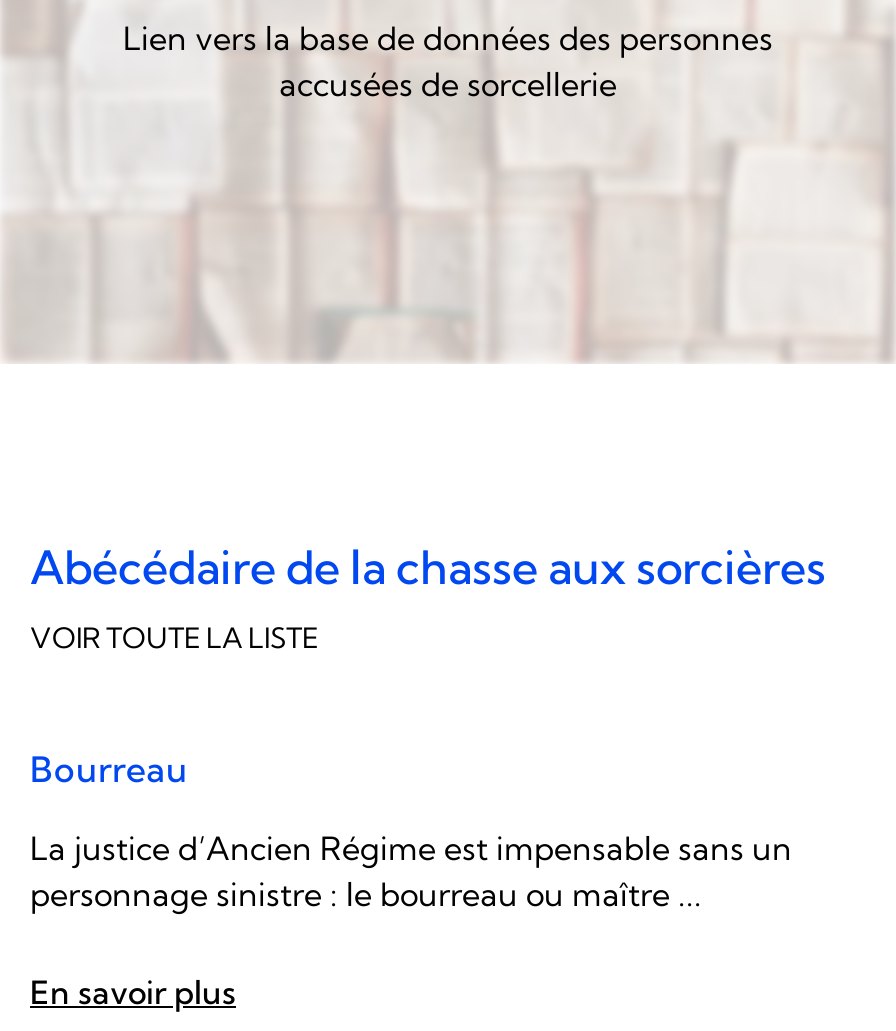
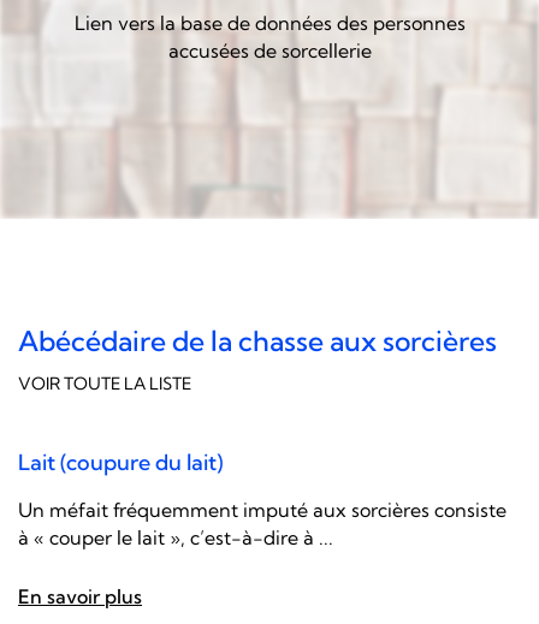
[30,749,188,791] Bourreau -> [18,450,223,475] Lait (coupure du lait)
[30,828,792,914] La justice d’Ancien Régime est impensable sans un | personnage sinistre : le bourreau ou maître ... -> [18,498,507,549] Un méfait fréquemment imputé aux sorcières consiste | à « couper le lait », c’est-à-dire à ...

